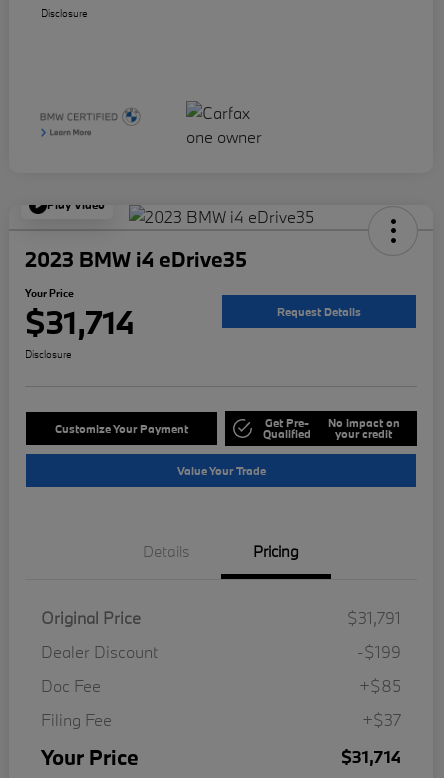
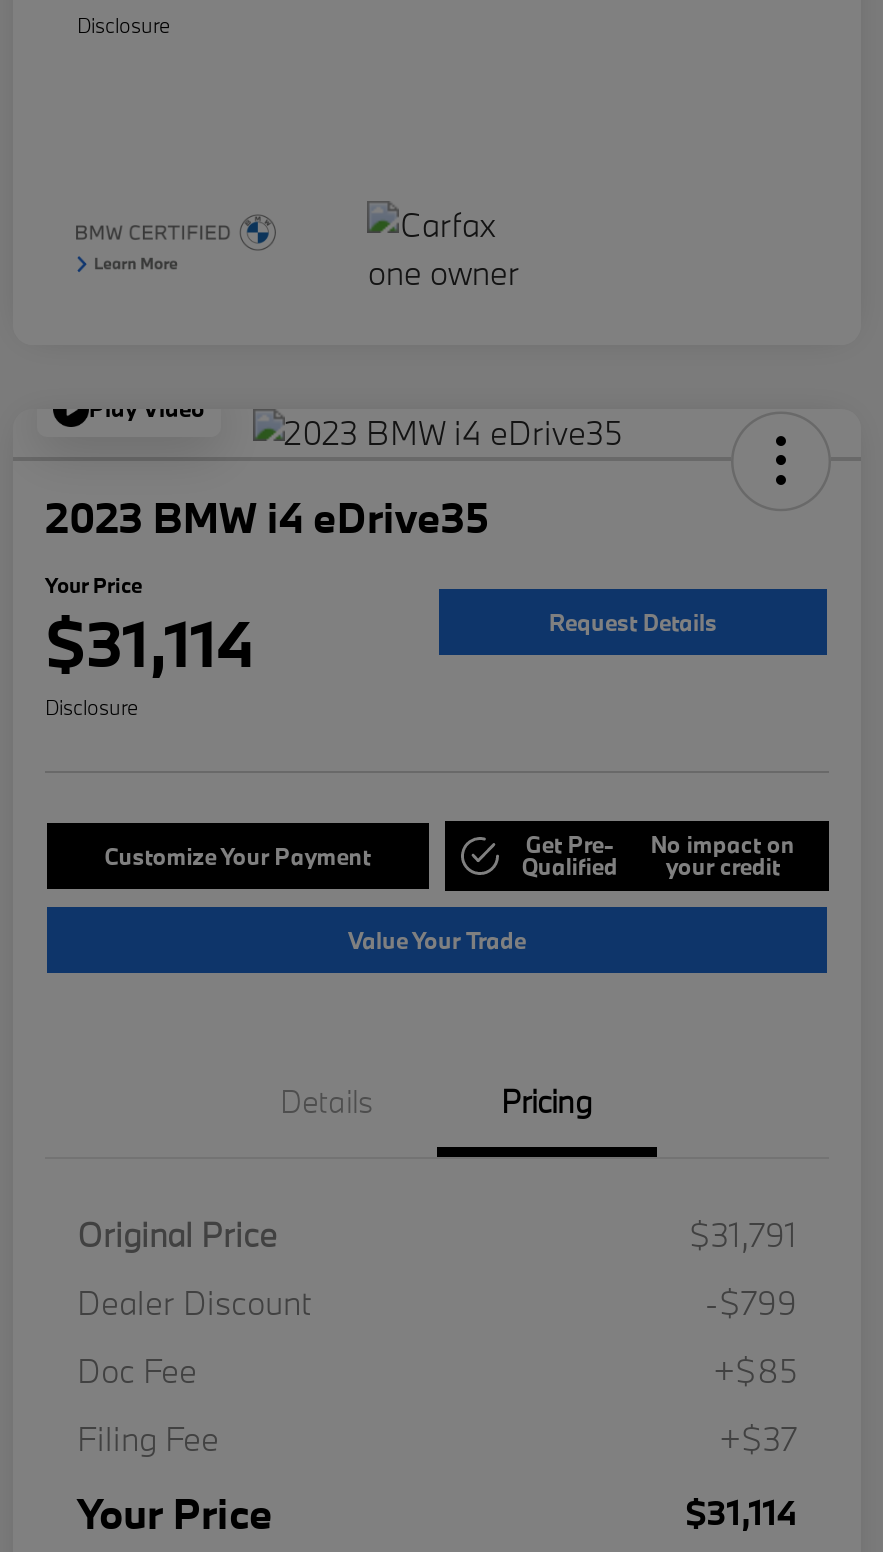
[25,302,135,342] $31,714 -> [45,603,255,683] $31,114
[357,641,401,662] -$199 -> [705,1281,797,1323] -$799
[341,746,401,767] $31,714 -> [685,1491,797,1533] $31,114

